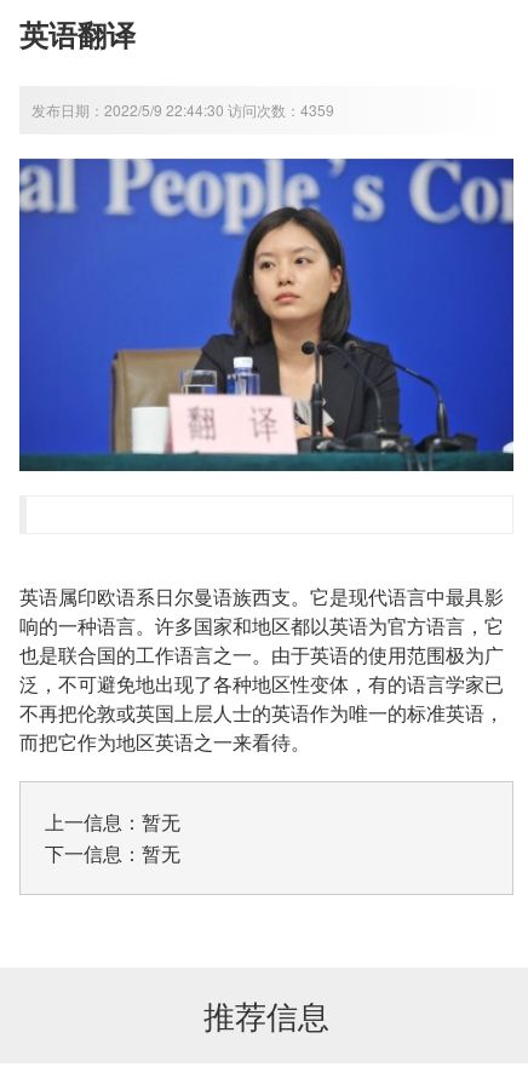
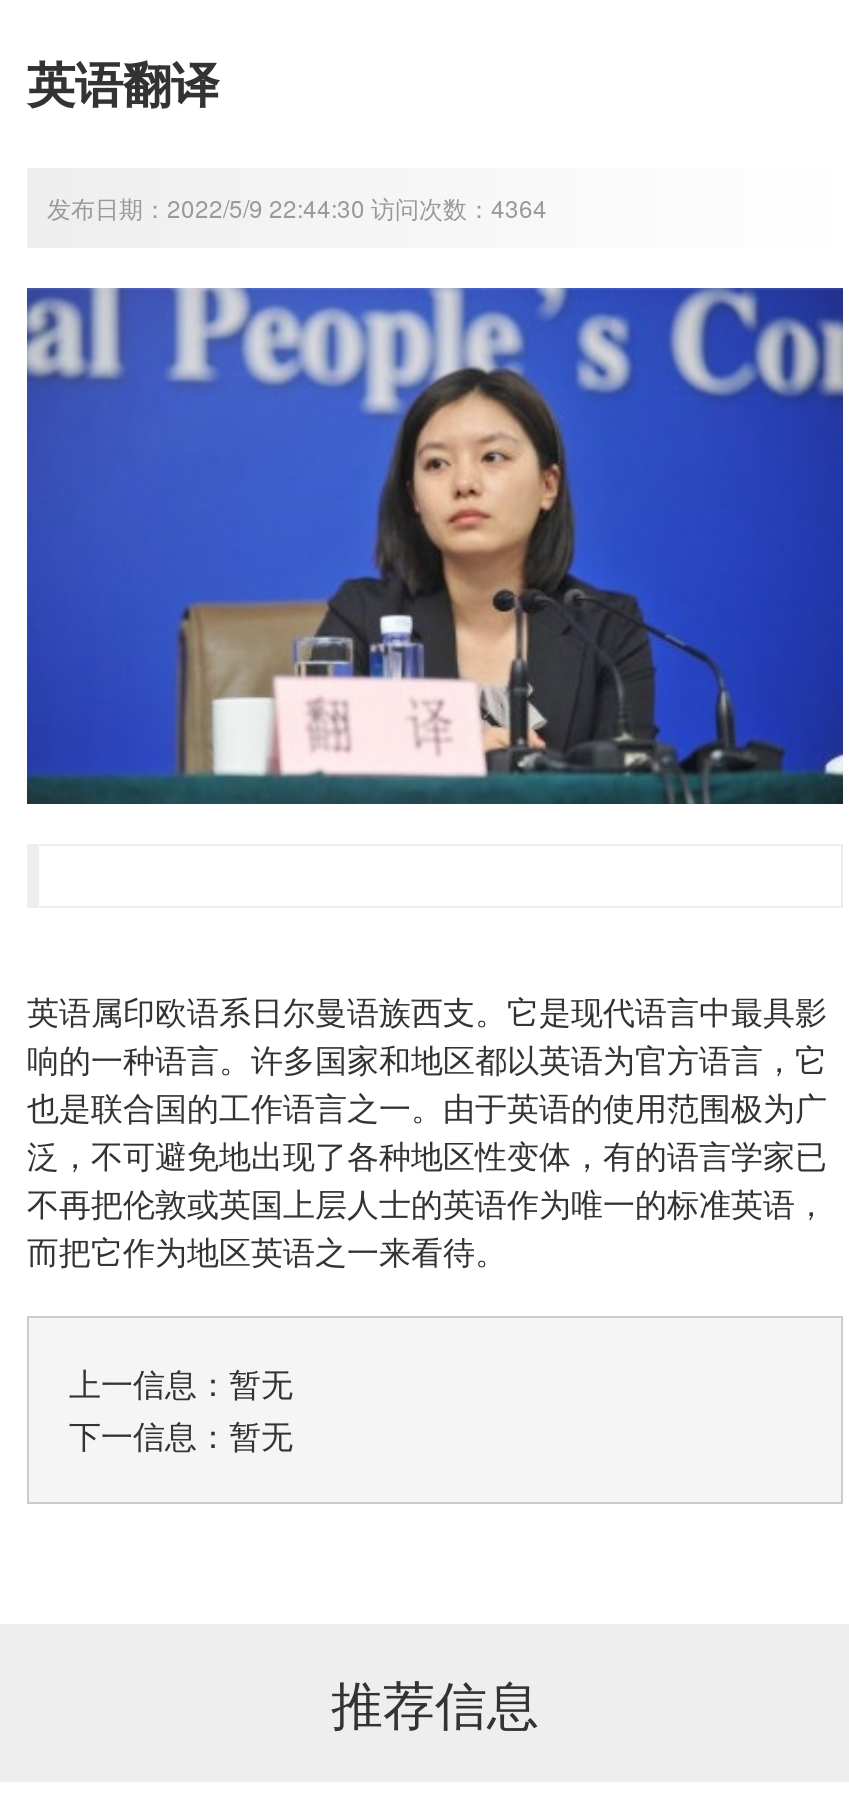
[31,99,334,120] 发布日期：2022/5/9 22:44:30 访问次数：4359 -> [47,190,547,224] 发布日期：2022/5/9 22:44:30 访问次数：4364

